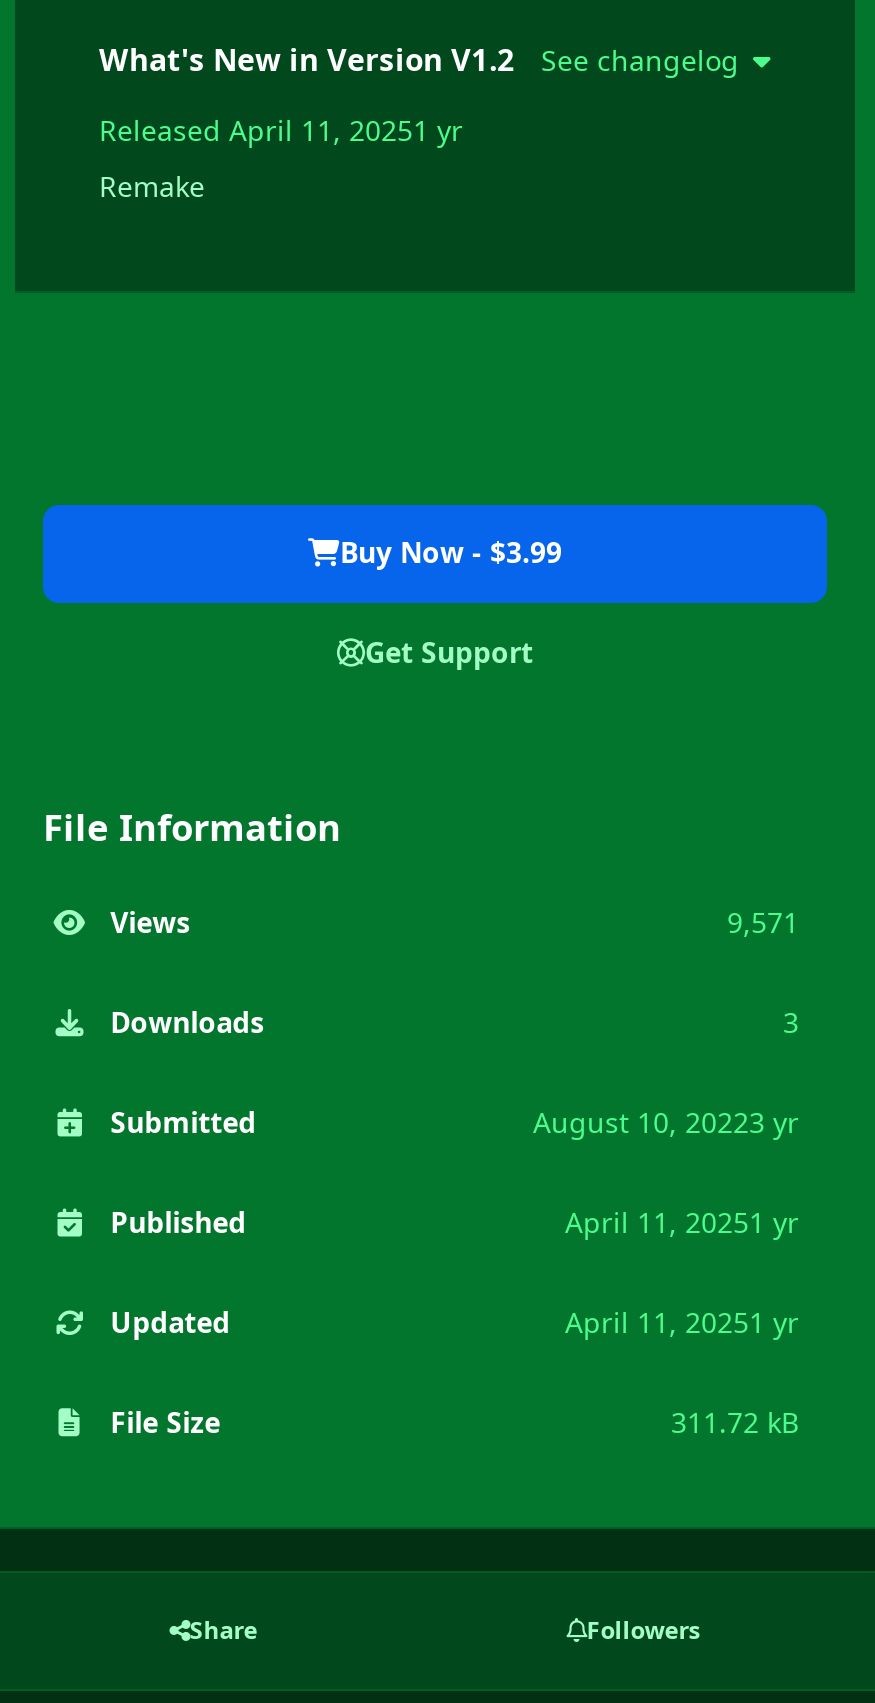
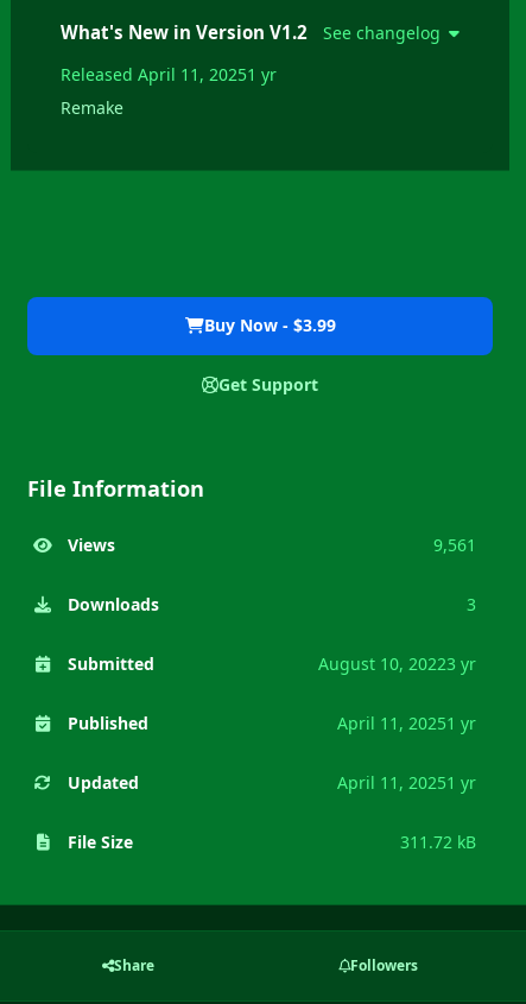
[727,903,799,941] 9,571 -> [433,533,476,556] 9,561

